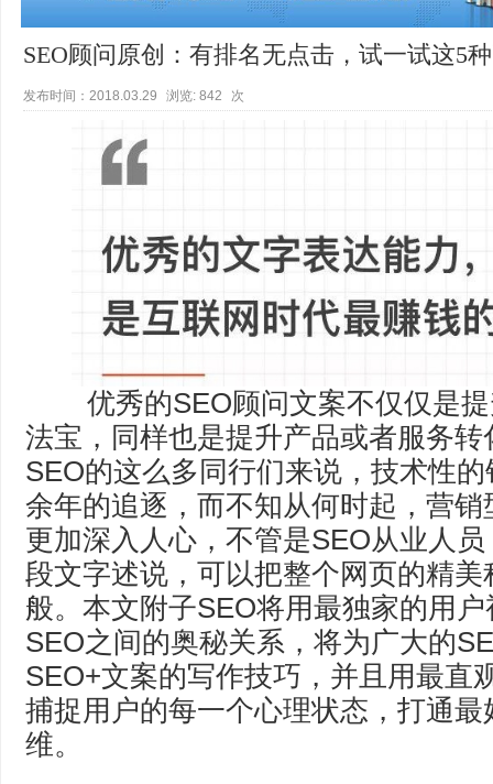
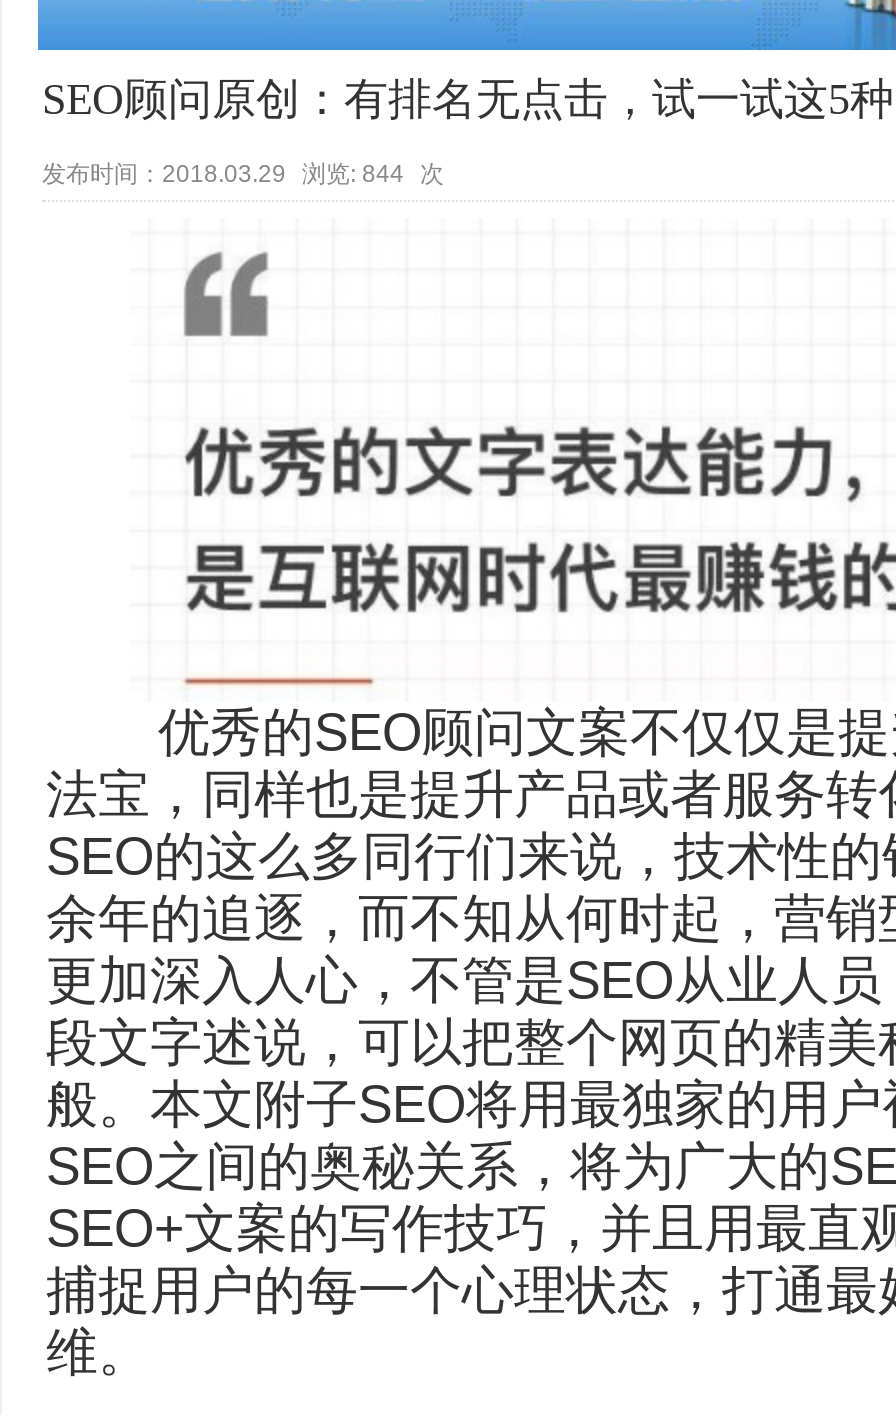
[23,88,244,104] 发布时间：2018.03.29 浏览: 842 次 -> [42,160,444,188] 发布时间：2018.03.29 浏览: 844 次

